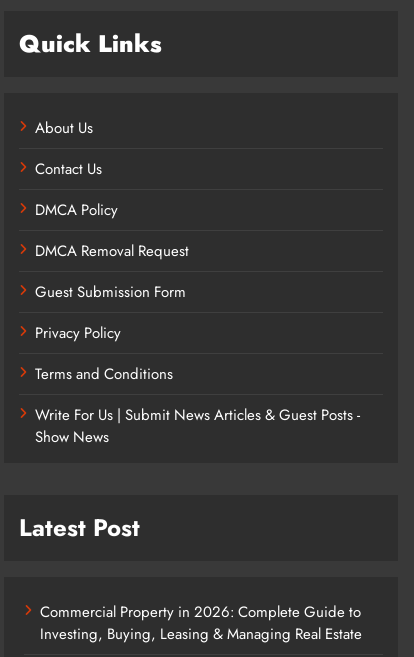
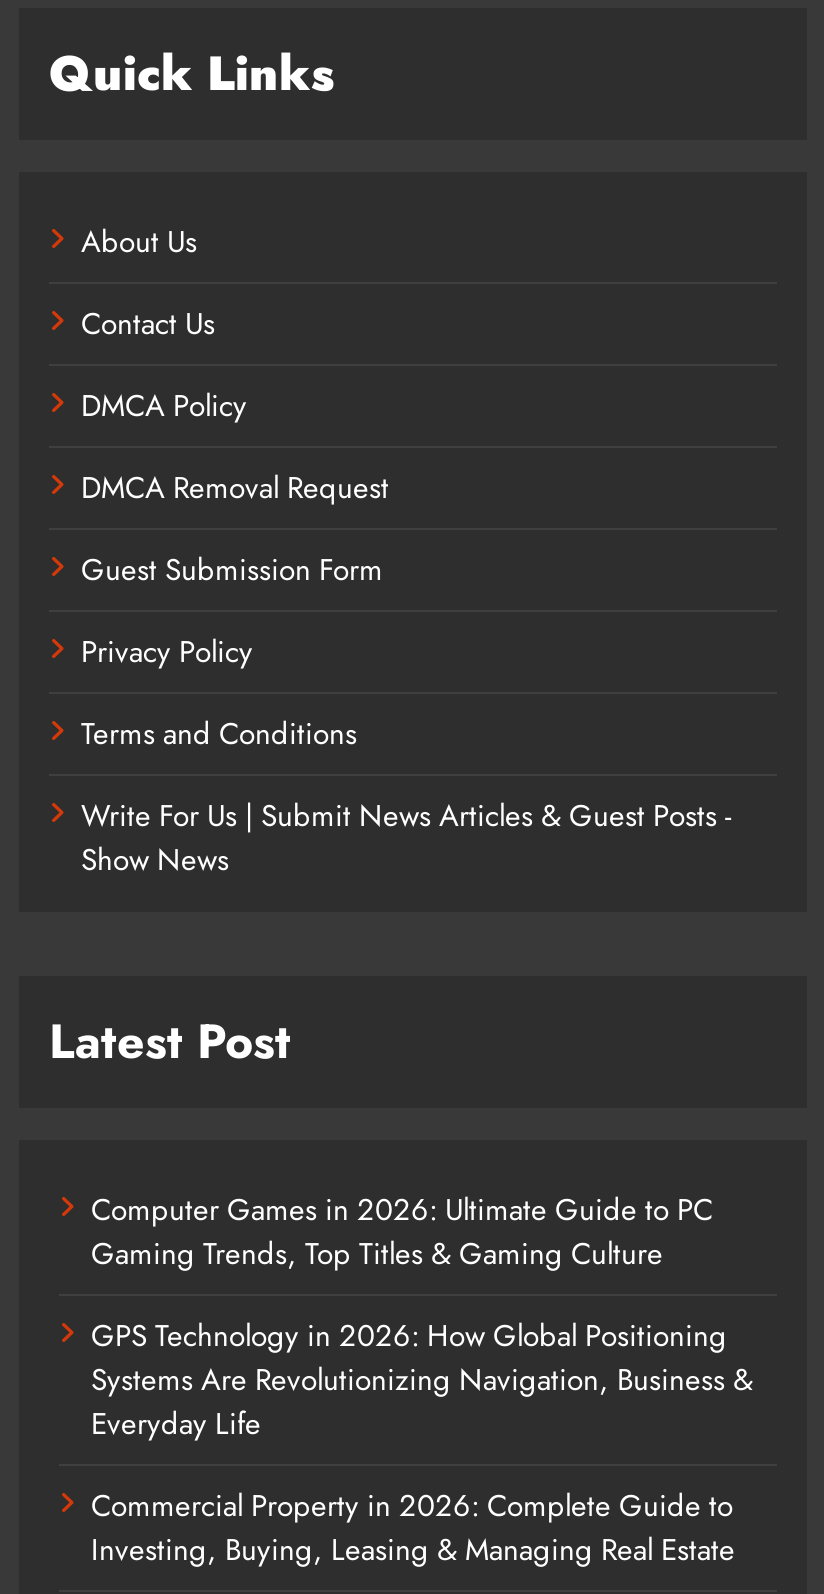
none -> [91,1188,753,1446] Computer Games in 2026: Ultimate Guide to PC | Gaming Trends, Top Titles & Gaming Culture | GPS Technology in 2026: How Global Positioning | Systems Are Revolutionizing Navigation, Business & | Everyday Life

